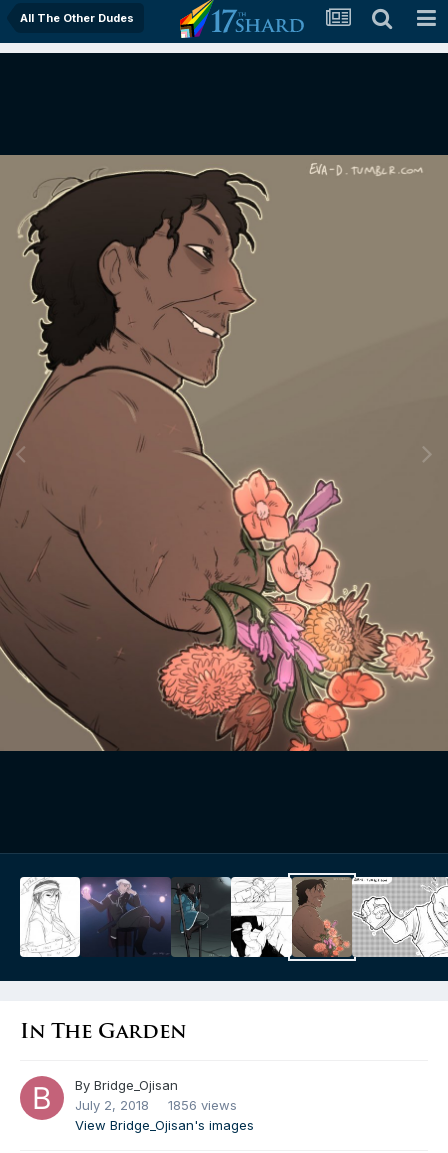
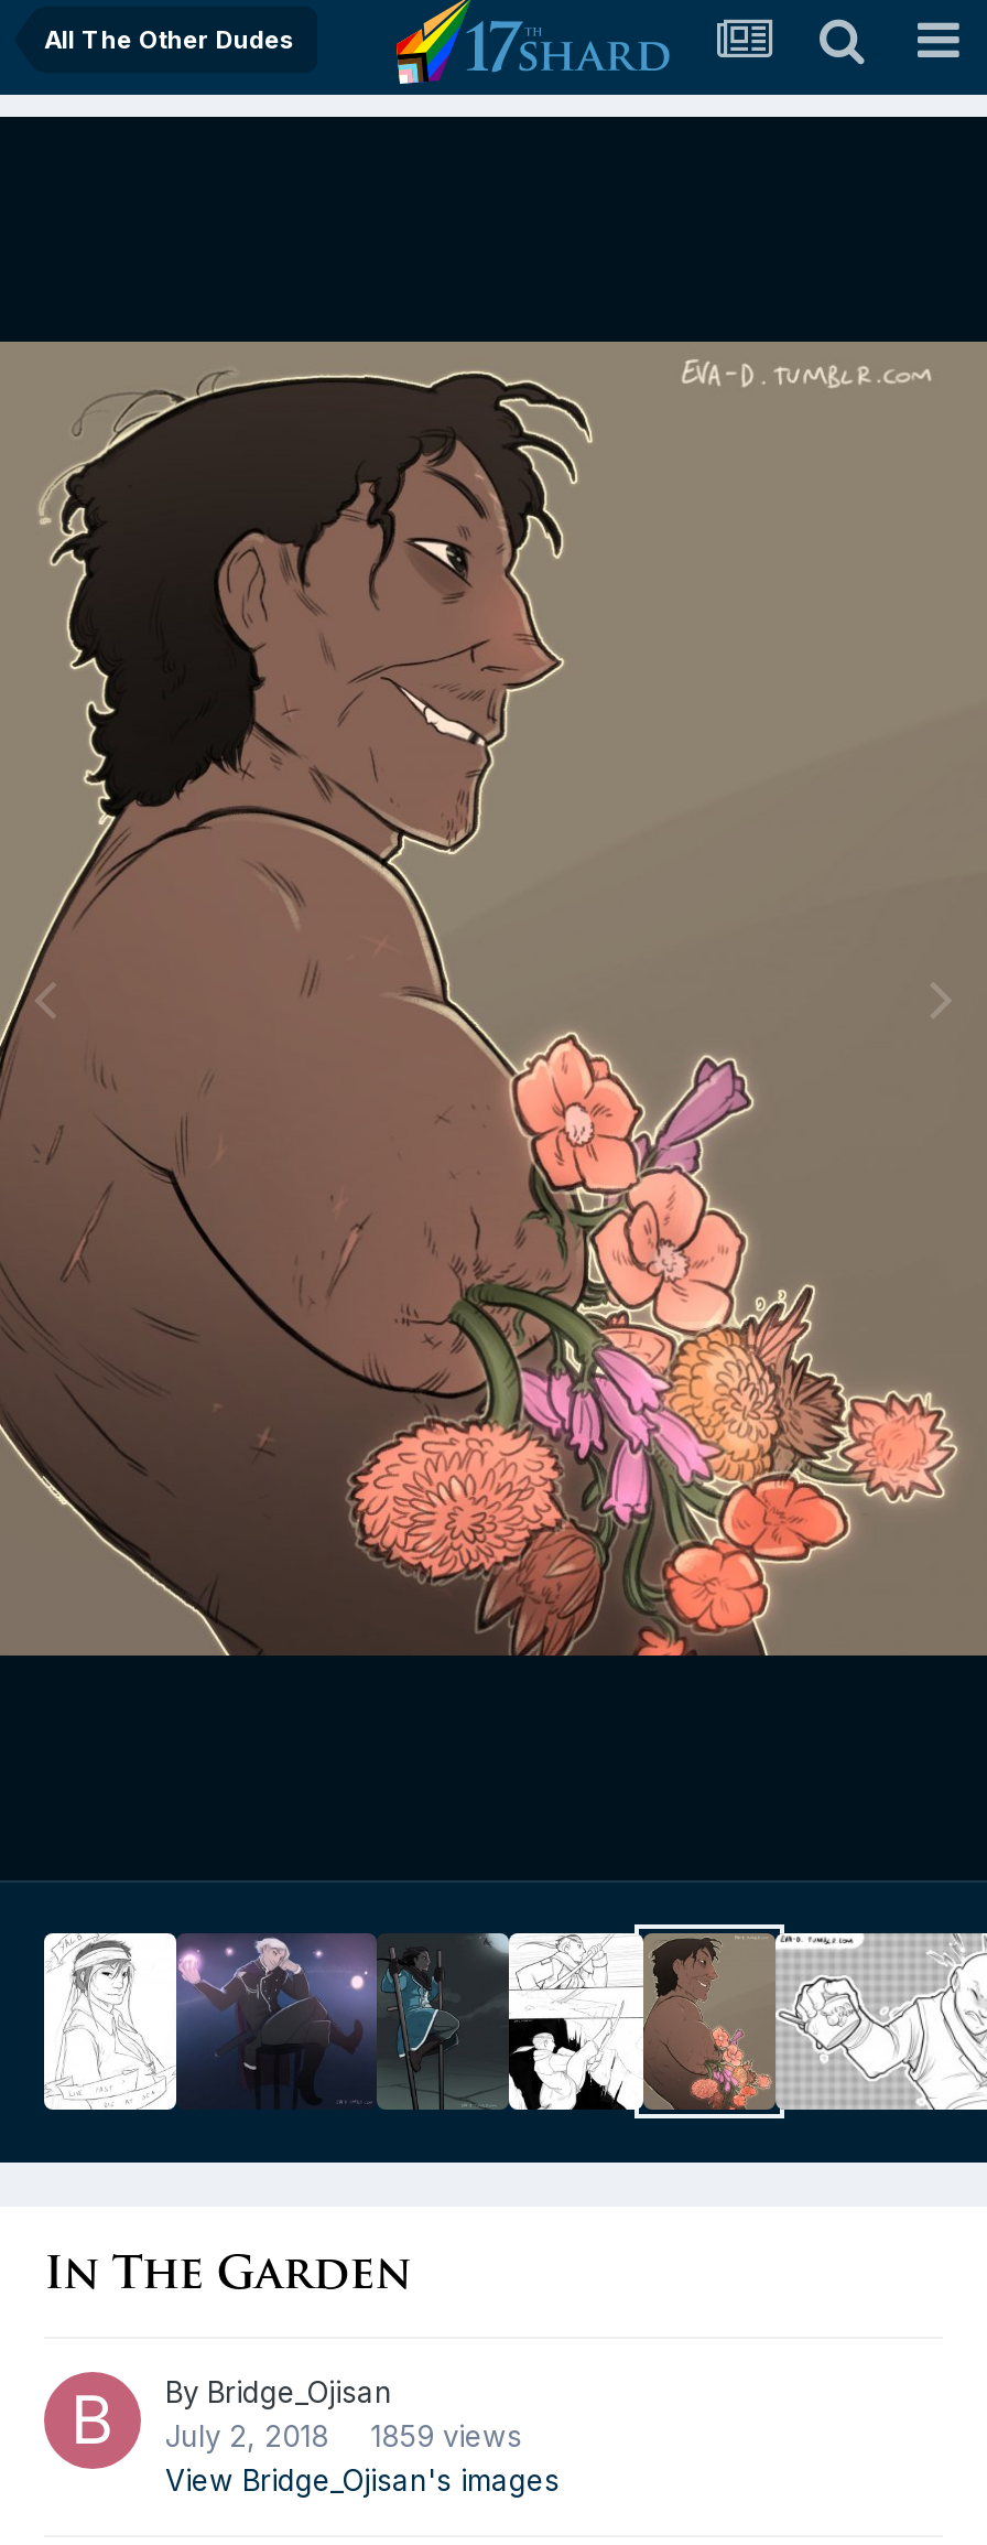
[75,1097,237,1113] July 2, 2018 1856 views -> [165,2419,522,2454] July 2, 2018 1859 views

